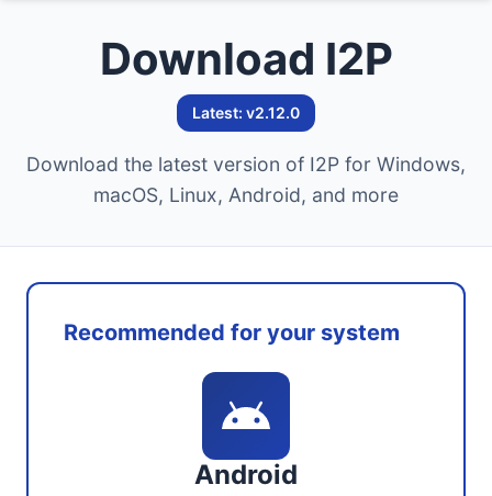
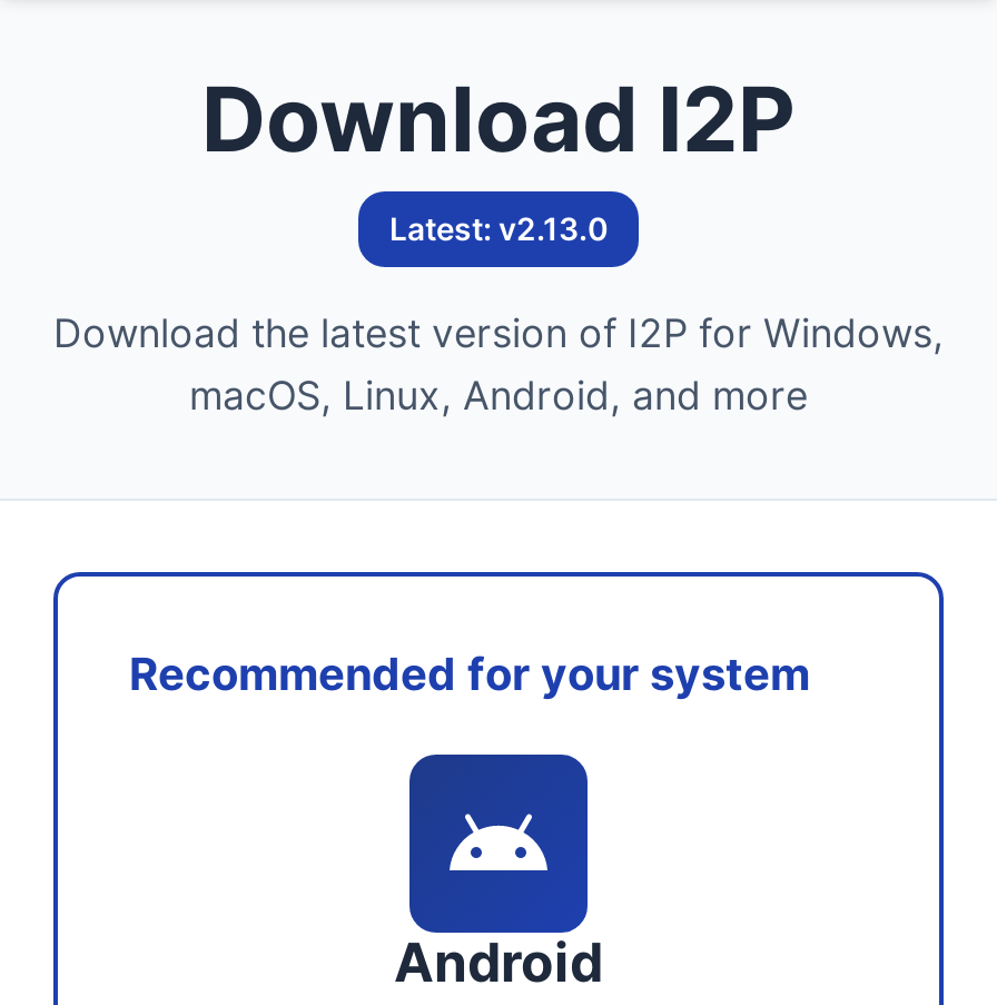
[192,103,300,122] Latest: v2.12.0 -> [389,209,608,247] Latest: v2.13.0

